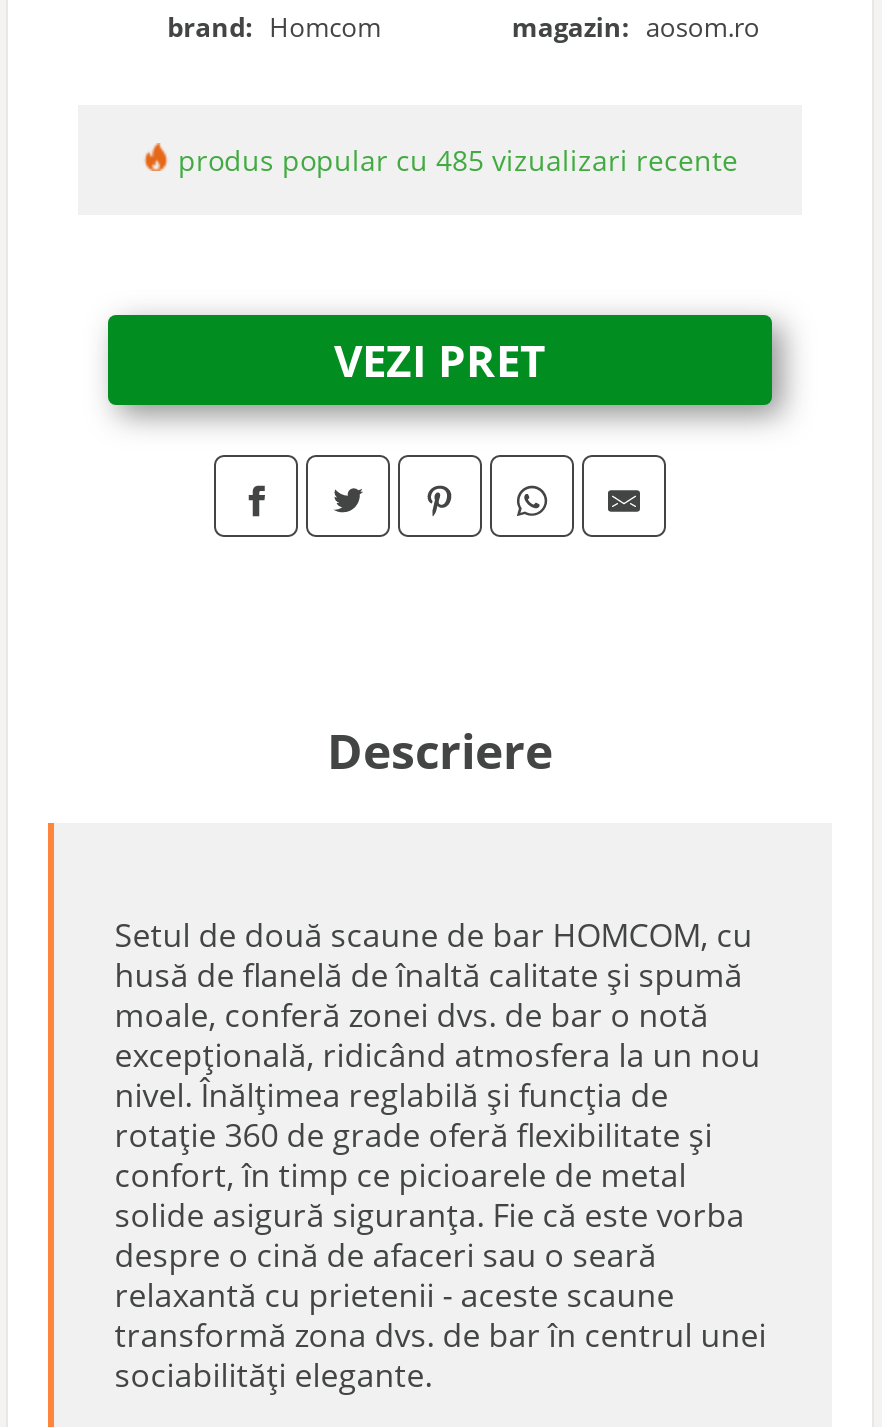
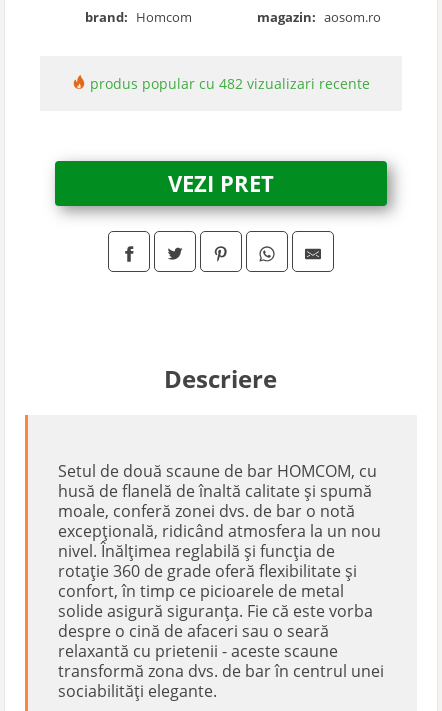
[170,141,738,179] produs popular cu 485 vizualizari recente -> [86,74,370,93] produs popular cu 482 vizualizari recente

